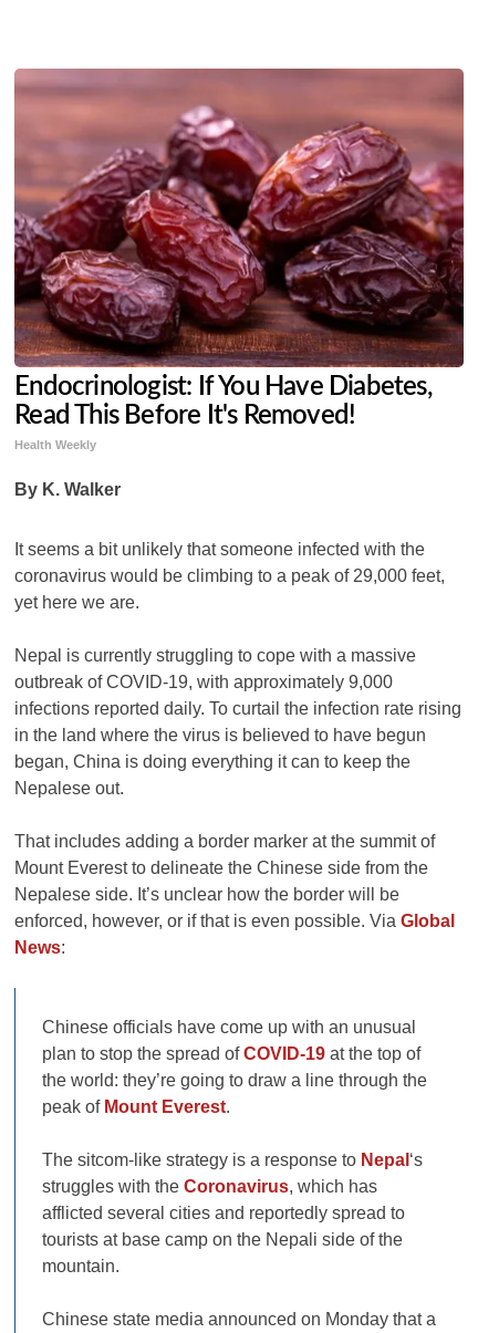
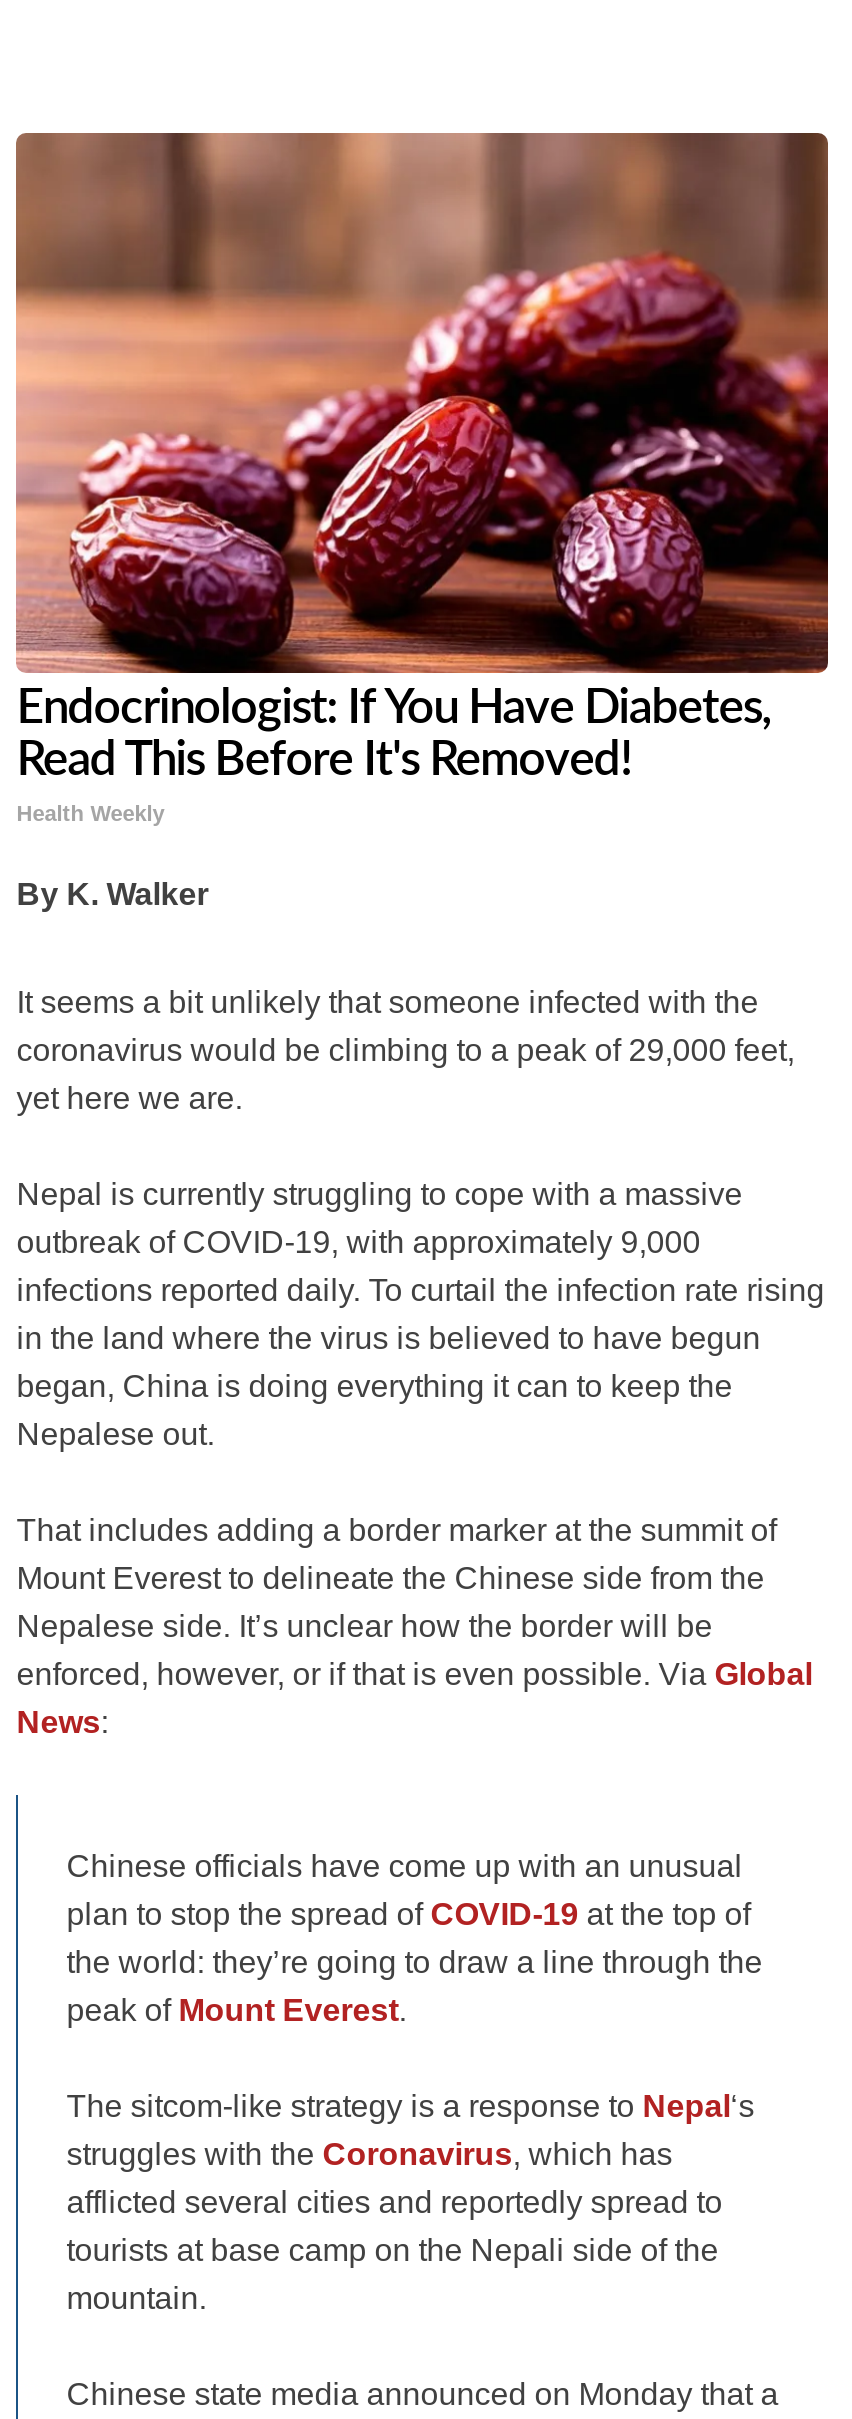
[13,69,465,368] [image] -> [16,133,830,675] [image]

